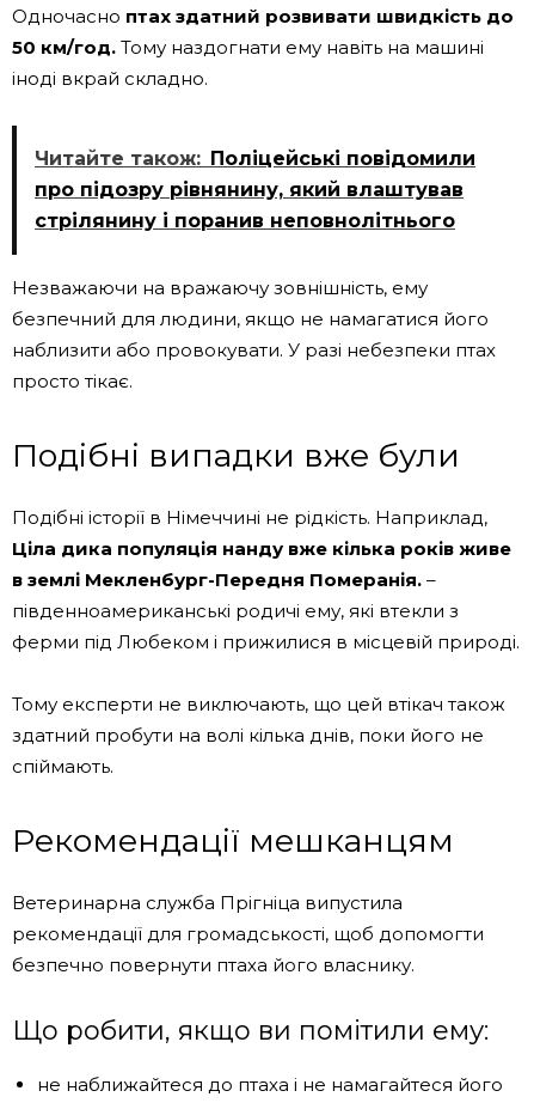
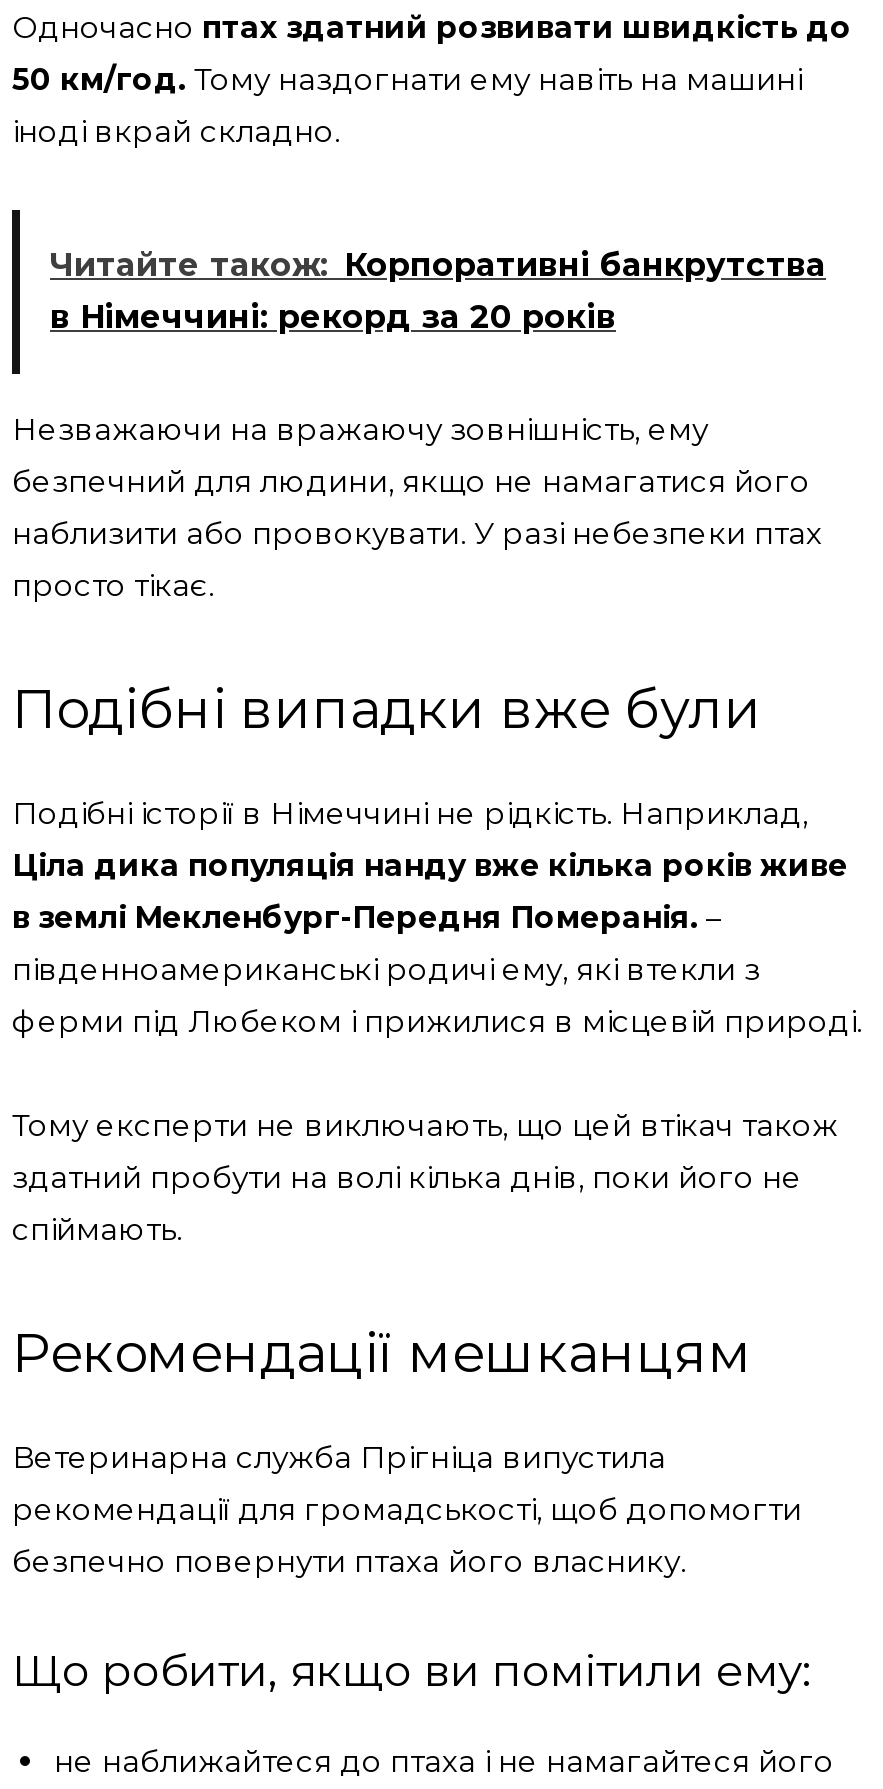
[35,148,475,232] Читайте також: Поліцейські повідомили | про підозру рівнянину, який влаштував | стрілянину і поранив неповнолітнього -> [50,247,826,337] Читайте також: Корпоративні банкрутства | в Німеччині: рекорд за 20 років

